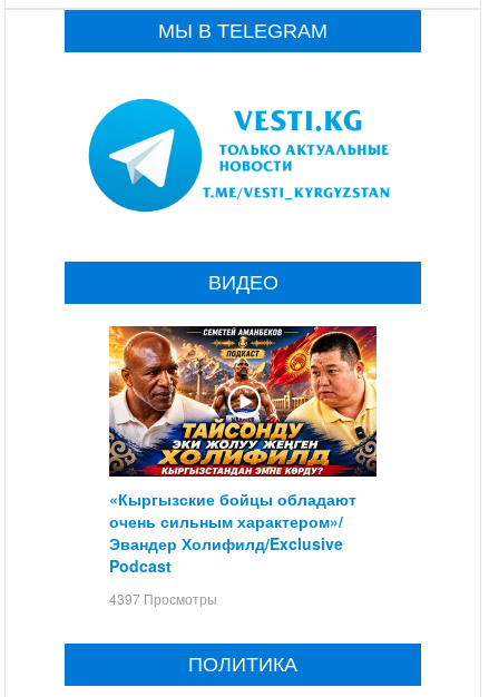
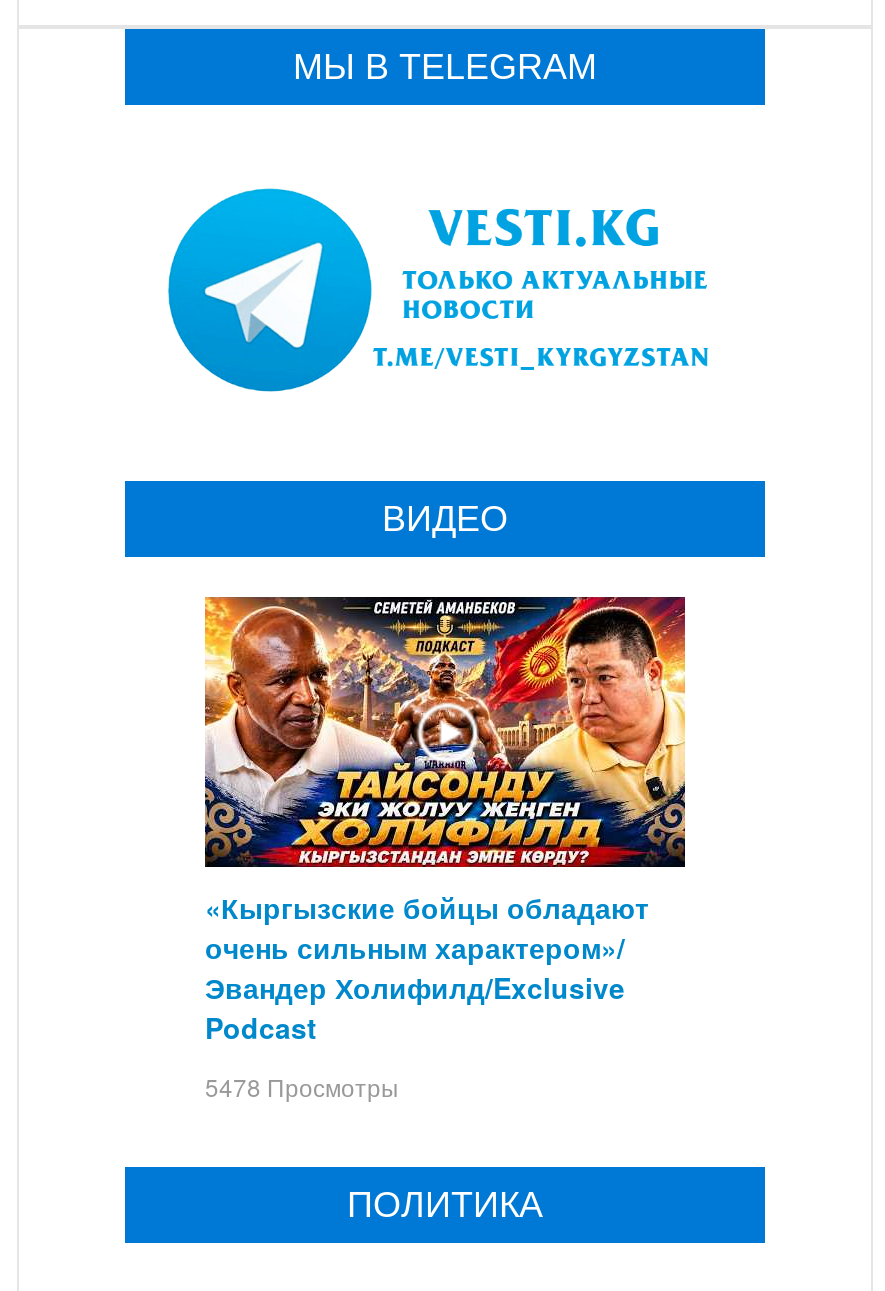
[109,589,217,608] 4397 Просмотры -> [205,1069,399,1103] 5478 Просмотры

